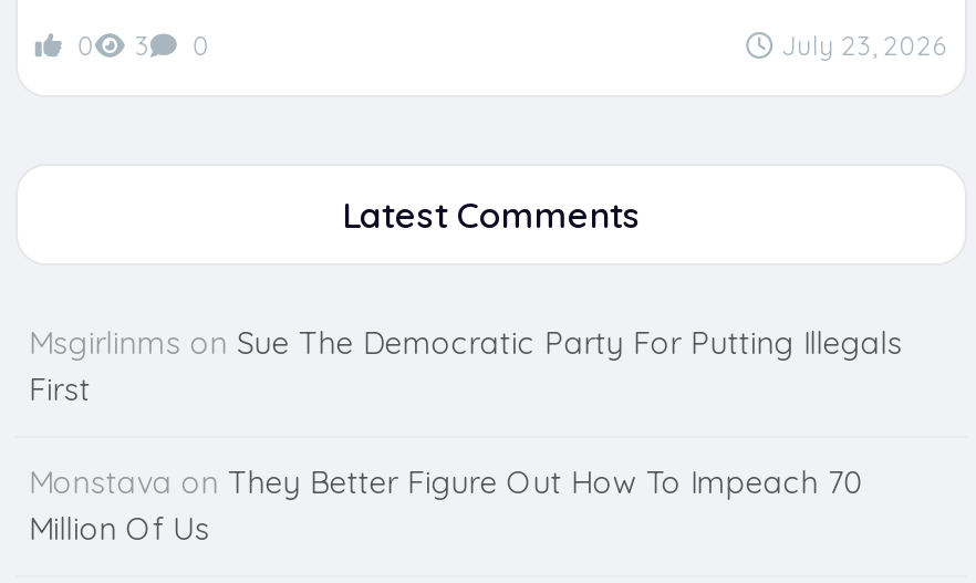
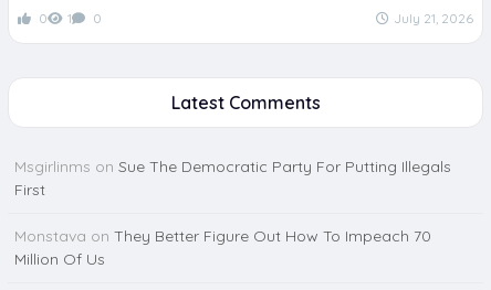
[135,30,150,63] 3 -> [67,10,72,27] 1
[781,30,947,63] July 23, 2026 -> [394,10,473,27] July 21, 2026

